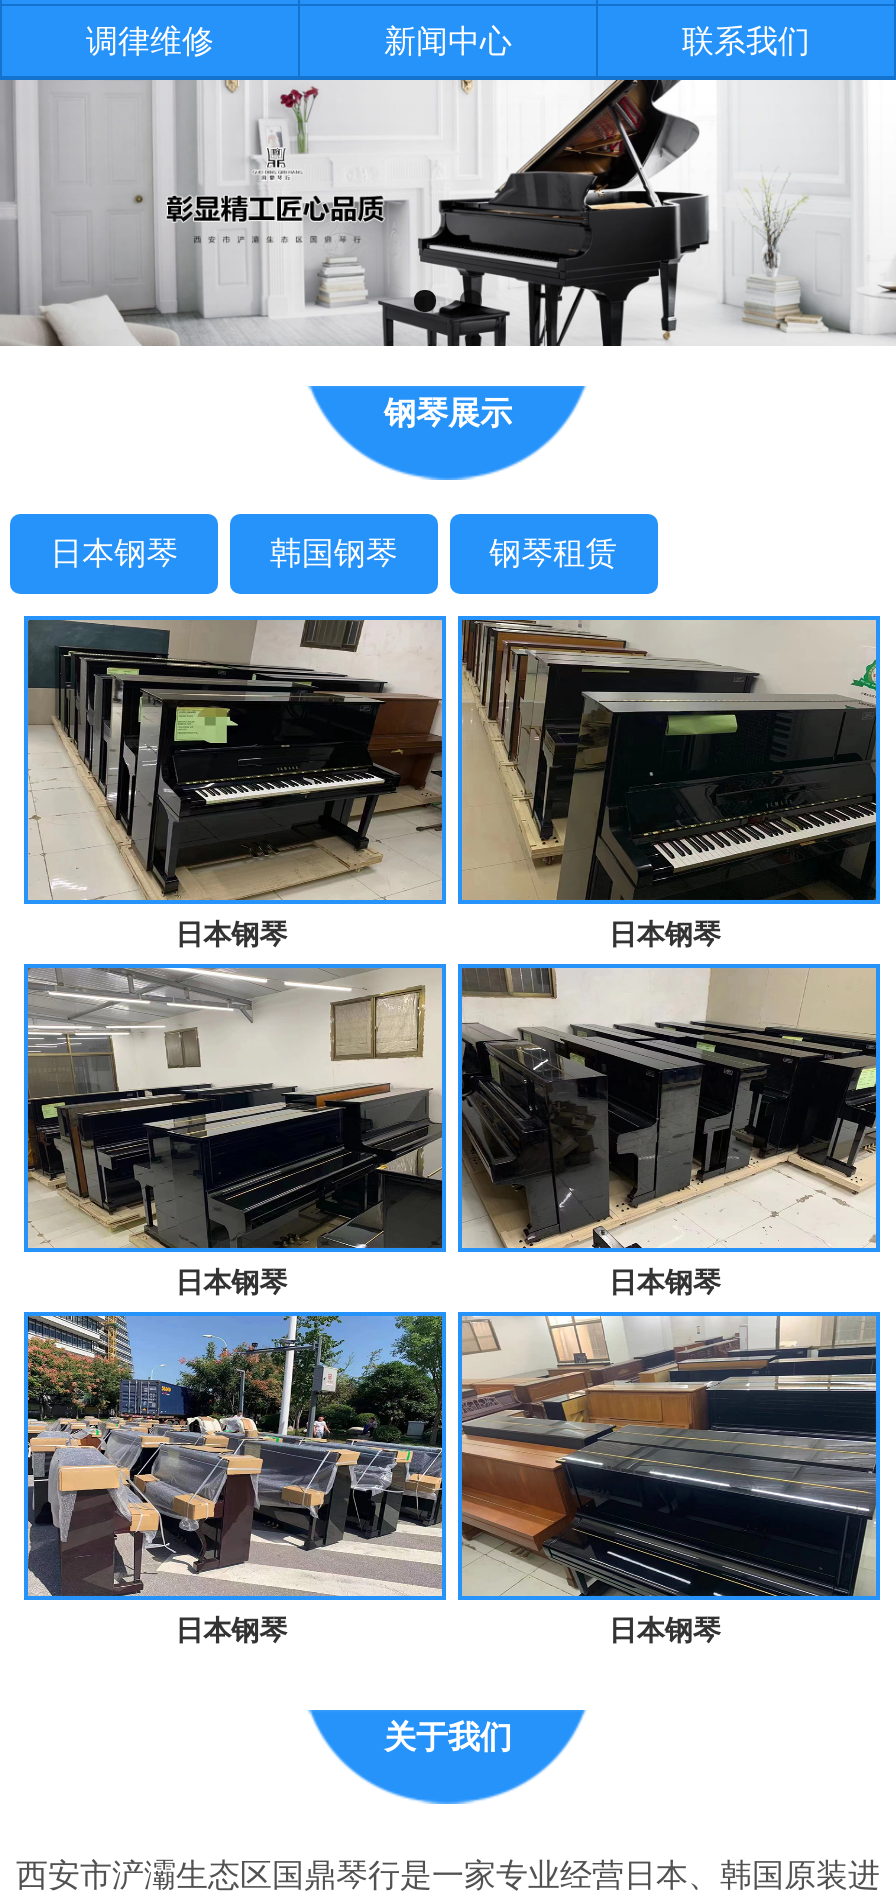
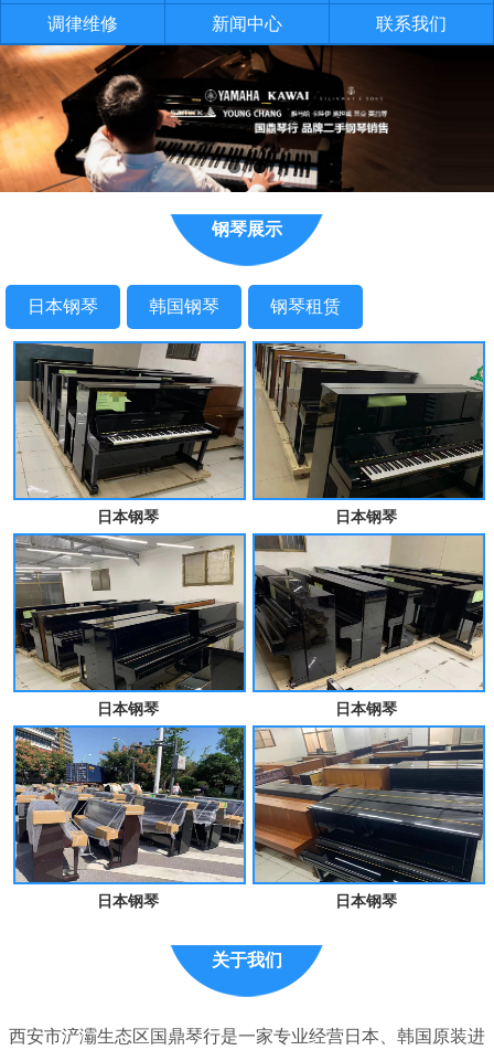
[6,78,890,348] [image] -> [3,44,491,193] [image]

